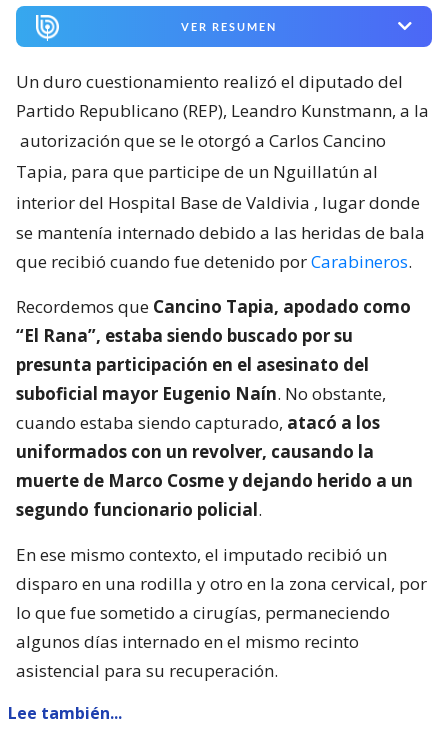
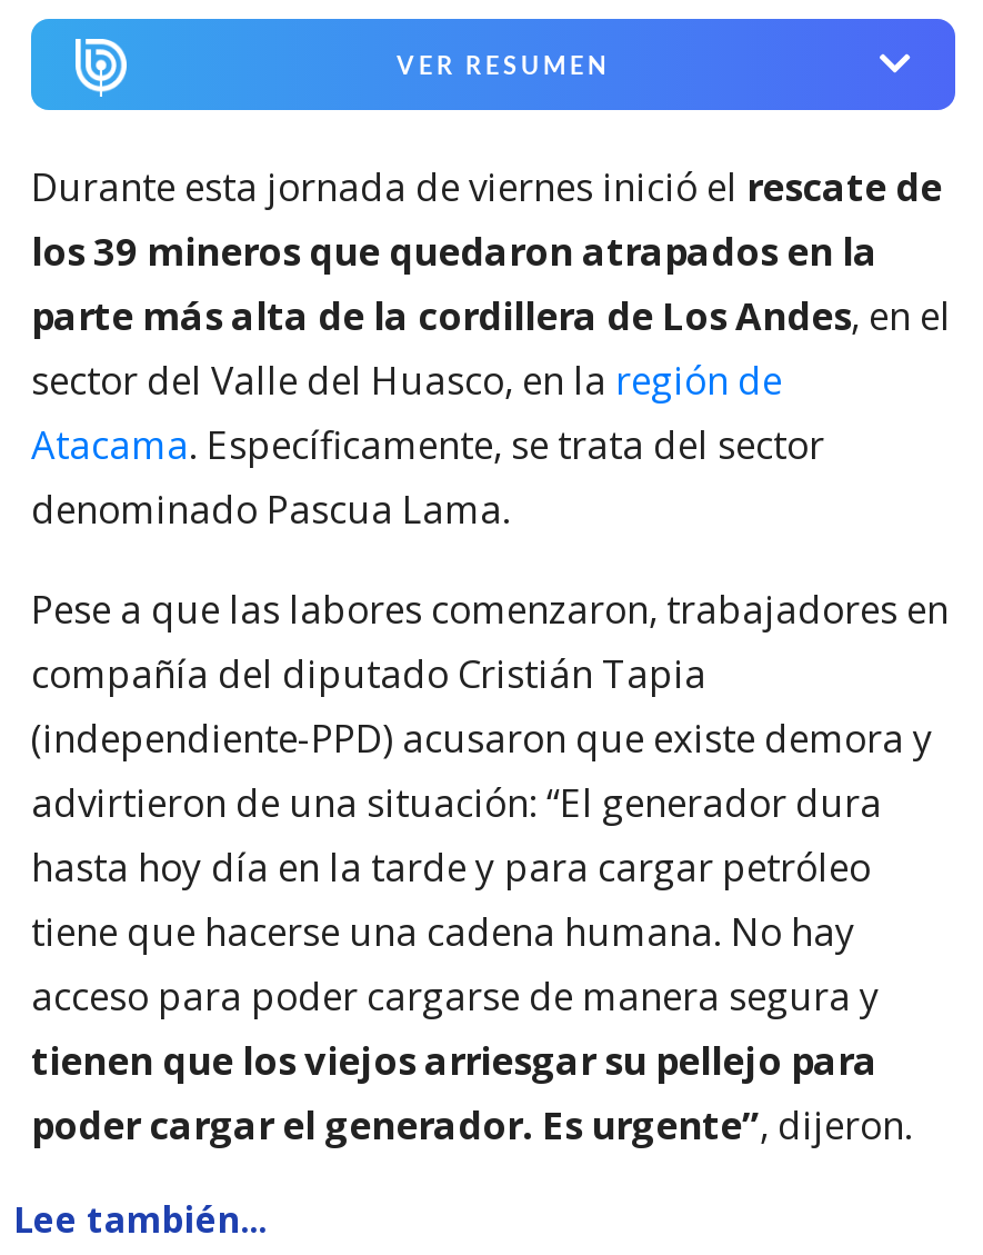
[16,70,429,682] Un duro cuestionamiento realizó el diputado del | Partido Republicano (REP), Leandro Kunstmann, a la | autorización que se le otorgó a Carlos Cancino | Tapia, para que participe de un Nguillatún al | interior del Hospital Base de Valdivia , lugar donde | se mantenía internado debido a las heridas de bala | que recibió cuando fue detenido por Carabineros. | Recordemos que Cancino Tapia, apodado como | “El Rana”, estaba siendo buscado por su | presunta participación en el asesinato del | suboficial mayor Eugenio Naín. No obstante, | cuando estaba siendo capturado, atacó a los | uniformados con un revolver, causando la | muerte de Marco Cosme y dejando herido a un | segundo funcionario policial. | En ese mismo contexto, el imputado recibió un | disparo en una rodilla y otro en la zona cervical, por | lo que fue sometido a cirugías, permaneciendo | algunos días internado en el mismo recinto | asistencial para su recuperación. -> [31,161,951,1150] Durante esta jornada de viernes inició el rescate de | los 39 mineros que quedaron atrapados en la | parte más alta de la cordillera de Los Andes, en el | sector del Valle del Huasco, en la región de | Atacama. Específicamente, se trata del sector | denominado Pascua Lama. | Pese a que las labores comenzaron, trabajadores en | compañía del diputado Cristián Tapia | (independiente-PPD) acusaron que existe demora y | advirtieron de una situación: “El generador dura | hasta hoy día en la tarde y para cargar petróleo | tiene que hacerse una cadena humana. No hay | acceso para poder cargarse de manera segura y | tienen que los viejos arriesgar su pellejo para | poder cargar el generador. Es urgente”, dijeron.

